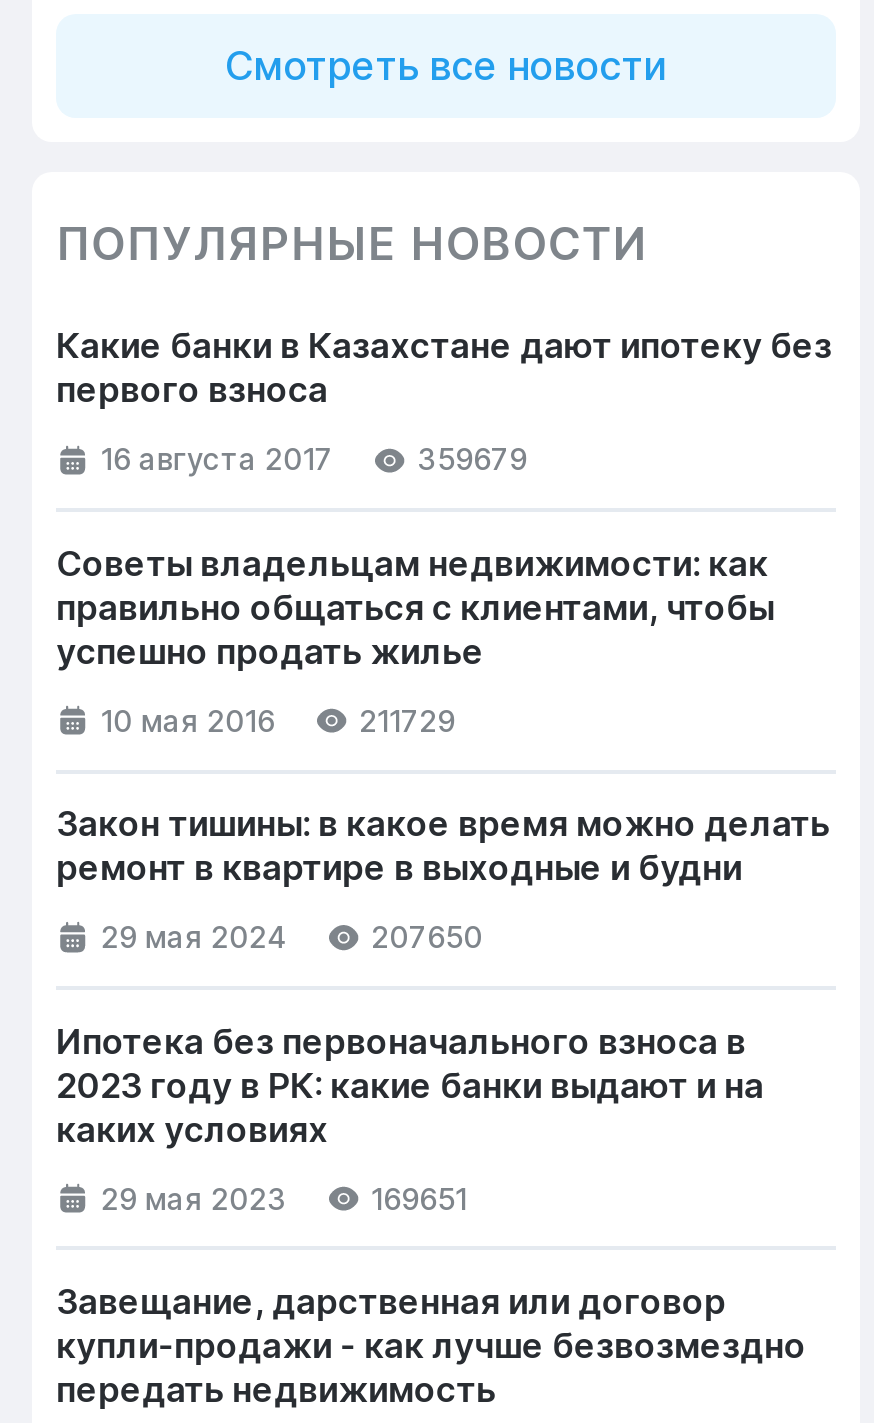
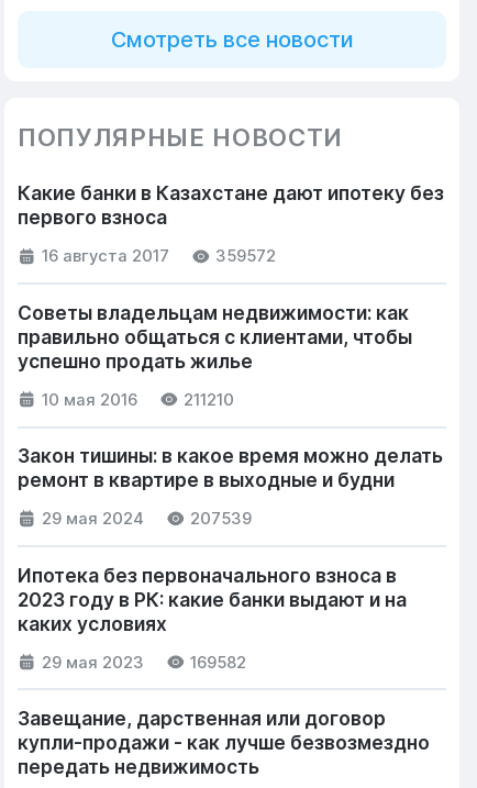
[417,443,527,479] 359679 -> [216,247,276,266] 359572
[359,703,455,739] 211729 -> [184,390,235,410] 211210
[371,920,483,956] 207650 -> [191,509,252,529] 207539
[371,1181,467,1217] 169651 -> [191,652,247,672] 169582

